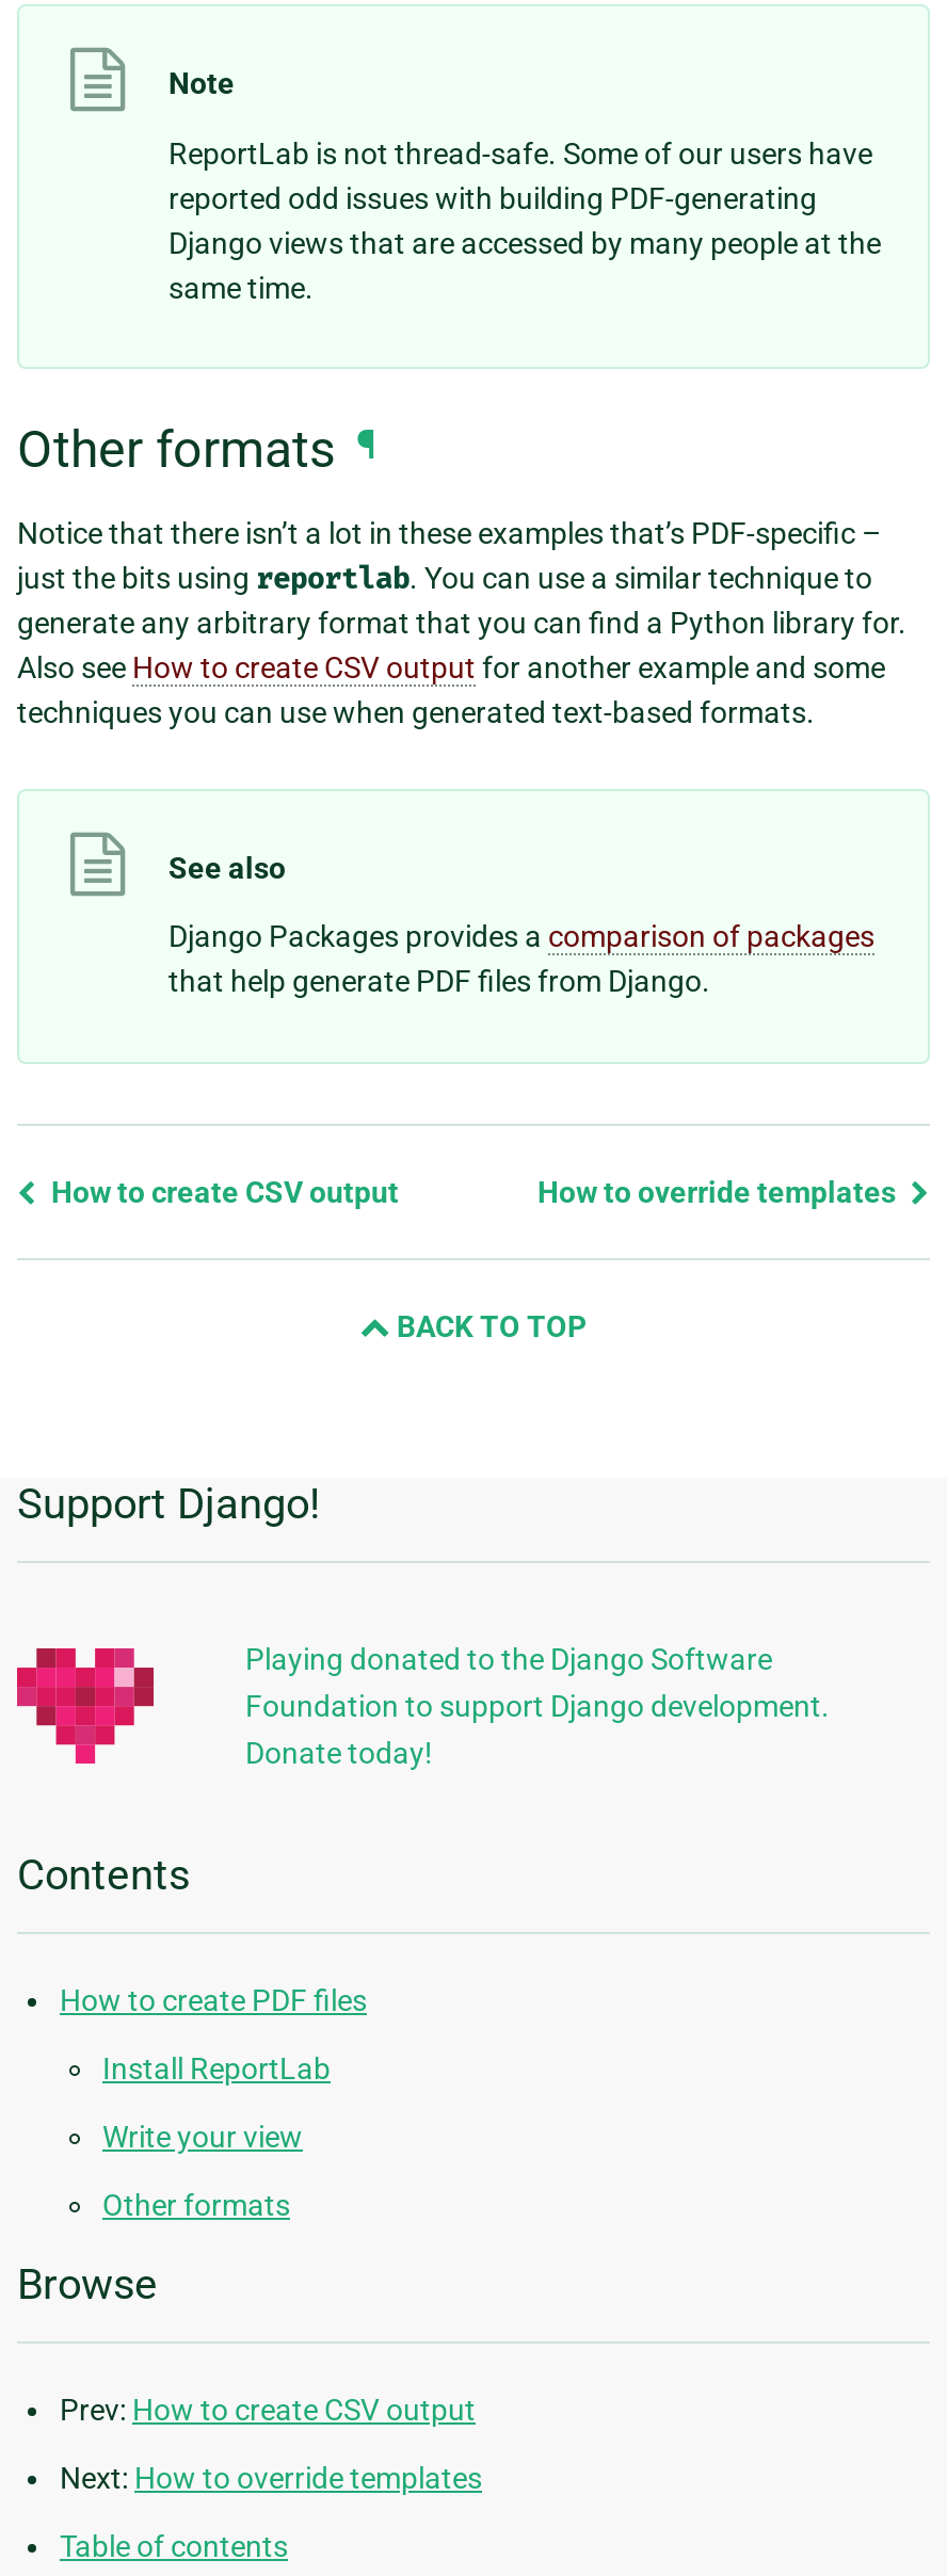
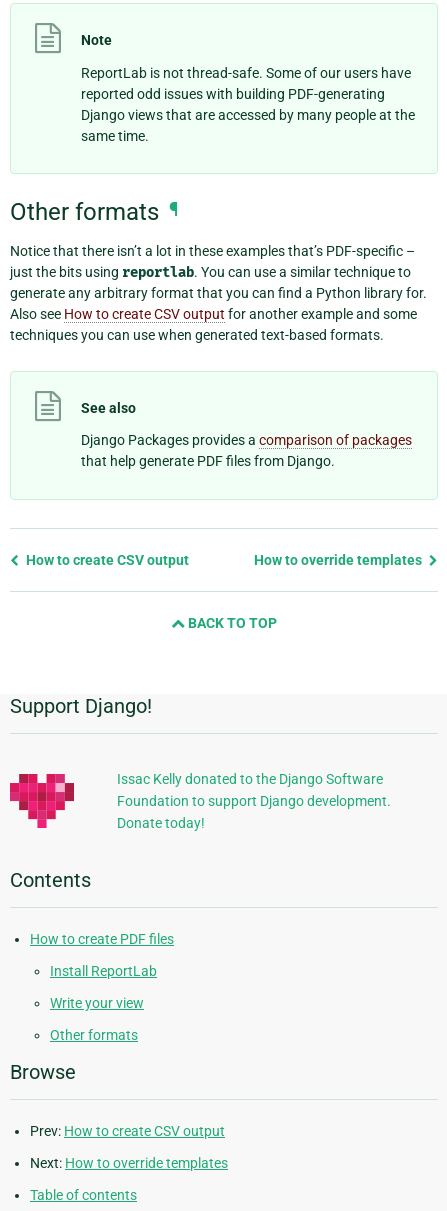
[245,1641,772,1675] Playing donated to the Django Software -> [117,771,383,787] Issac Kelly donated to the Django Software

